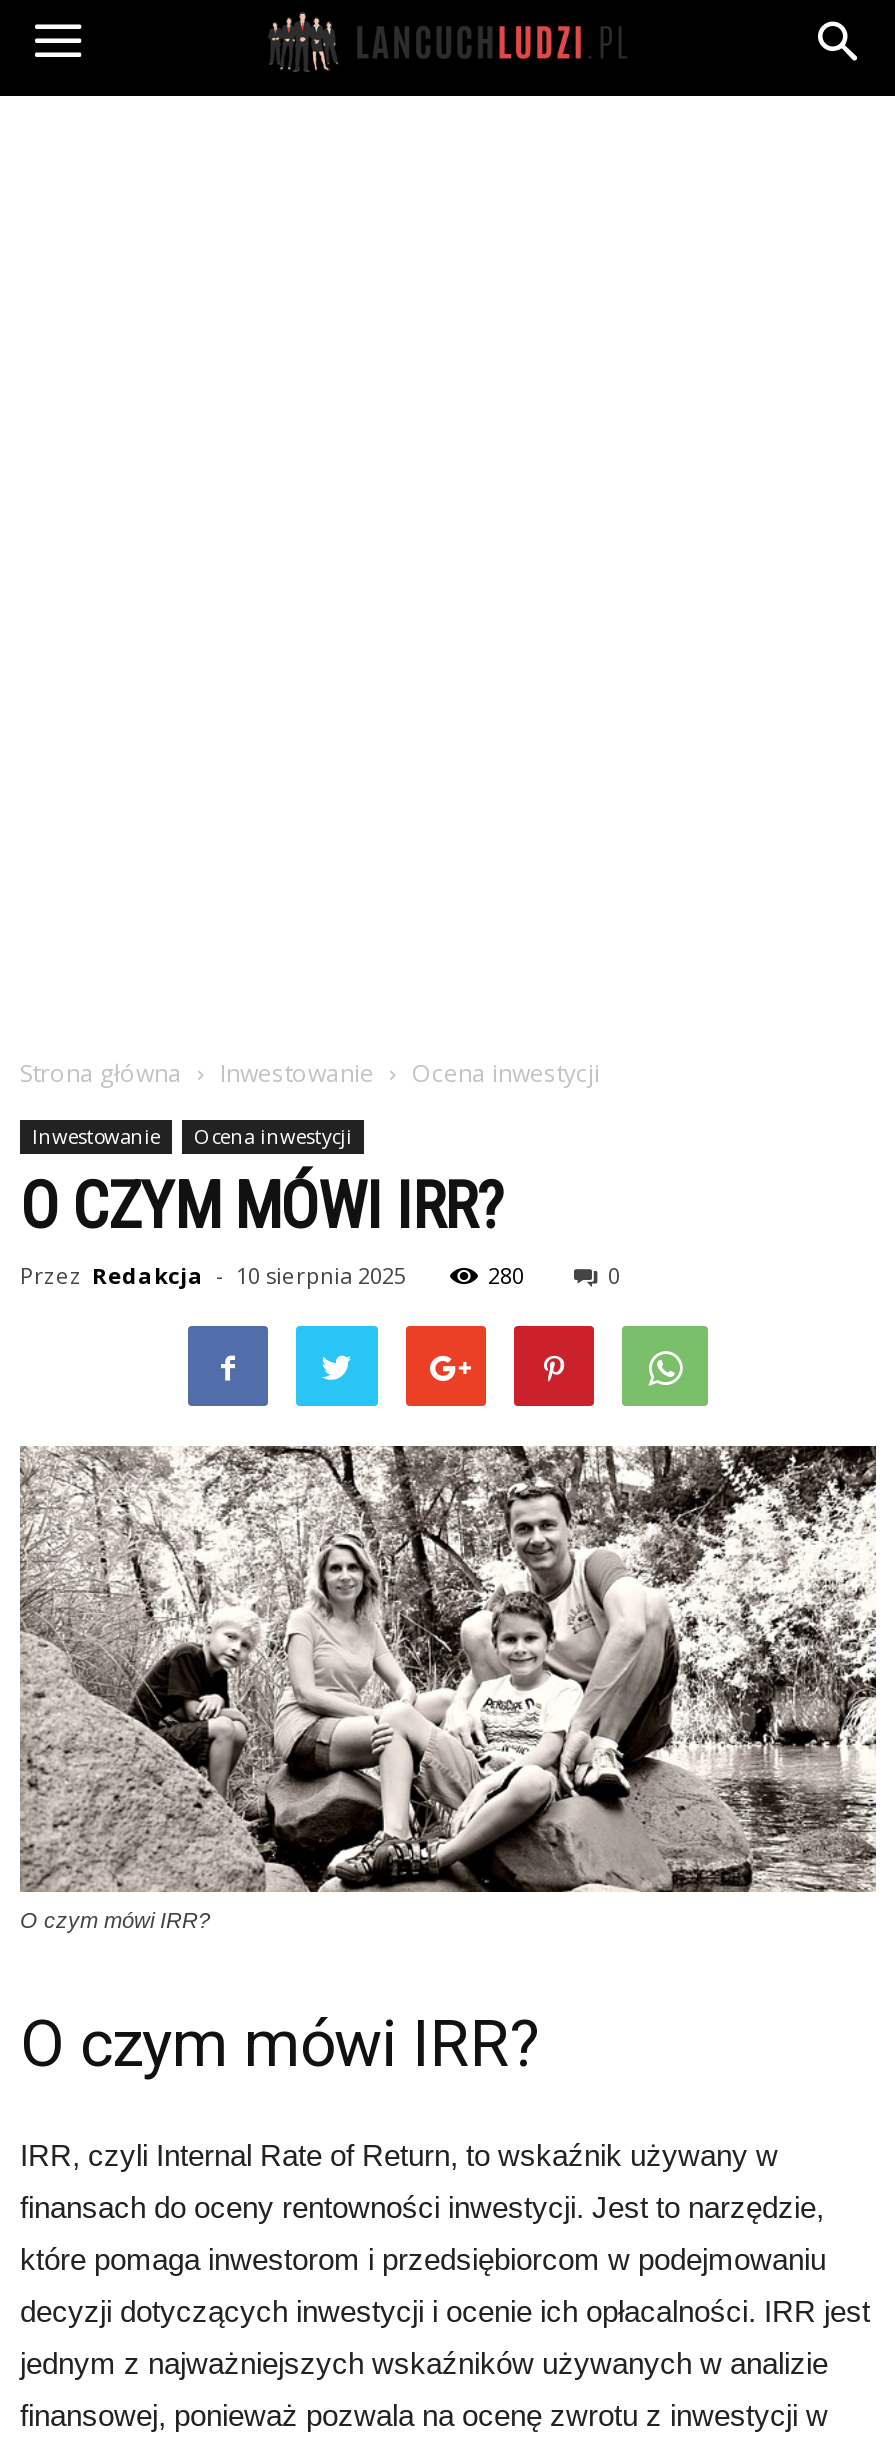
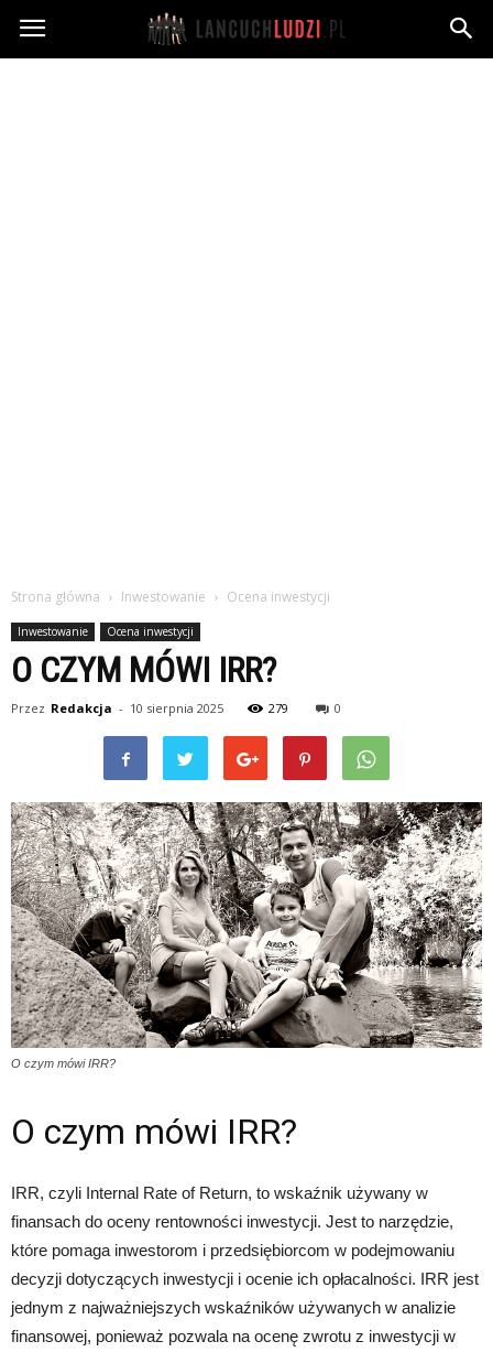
[488,1260,524,1290] 280 -> [269,700,288,716] 279

